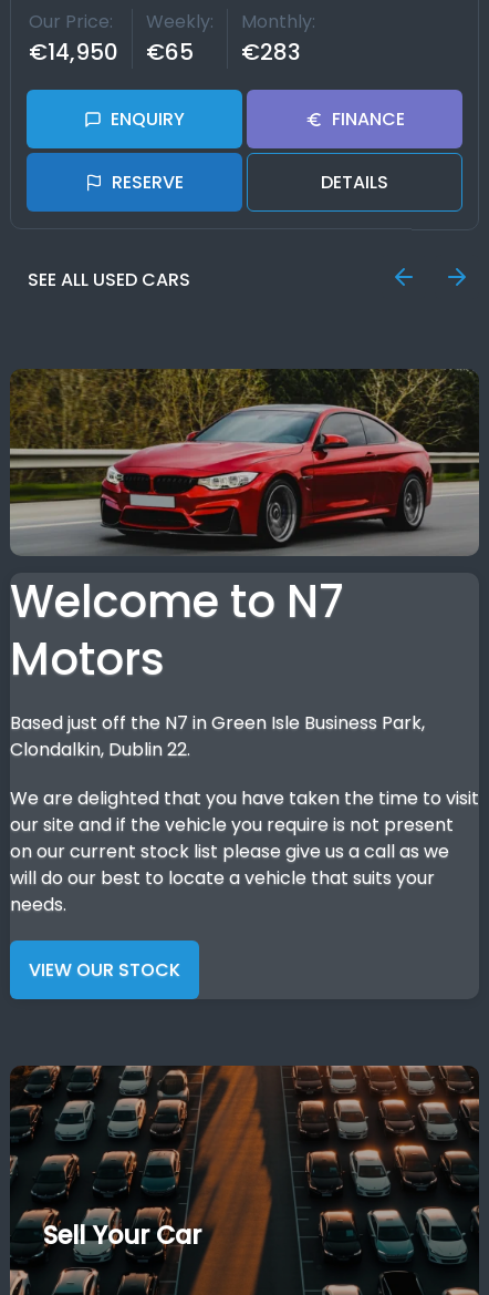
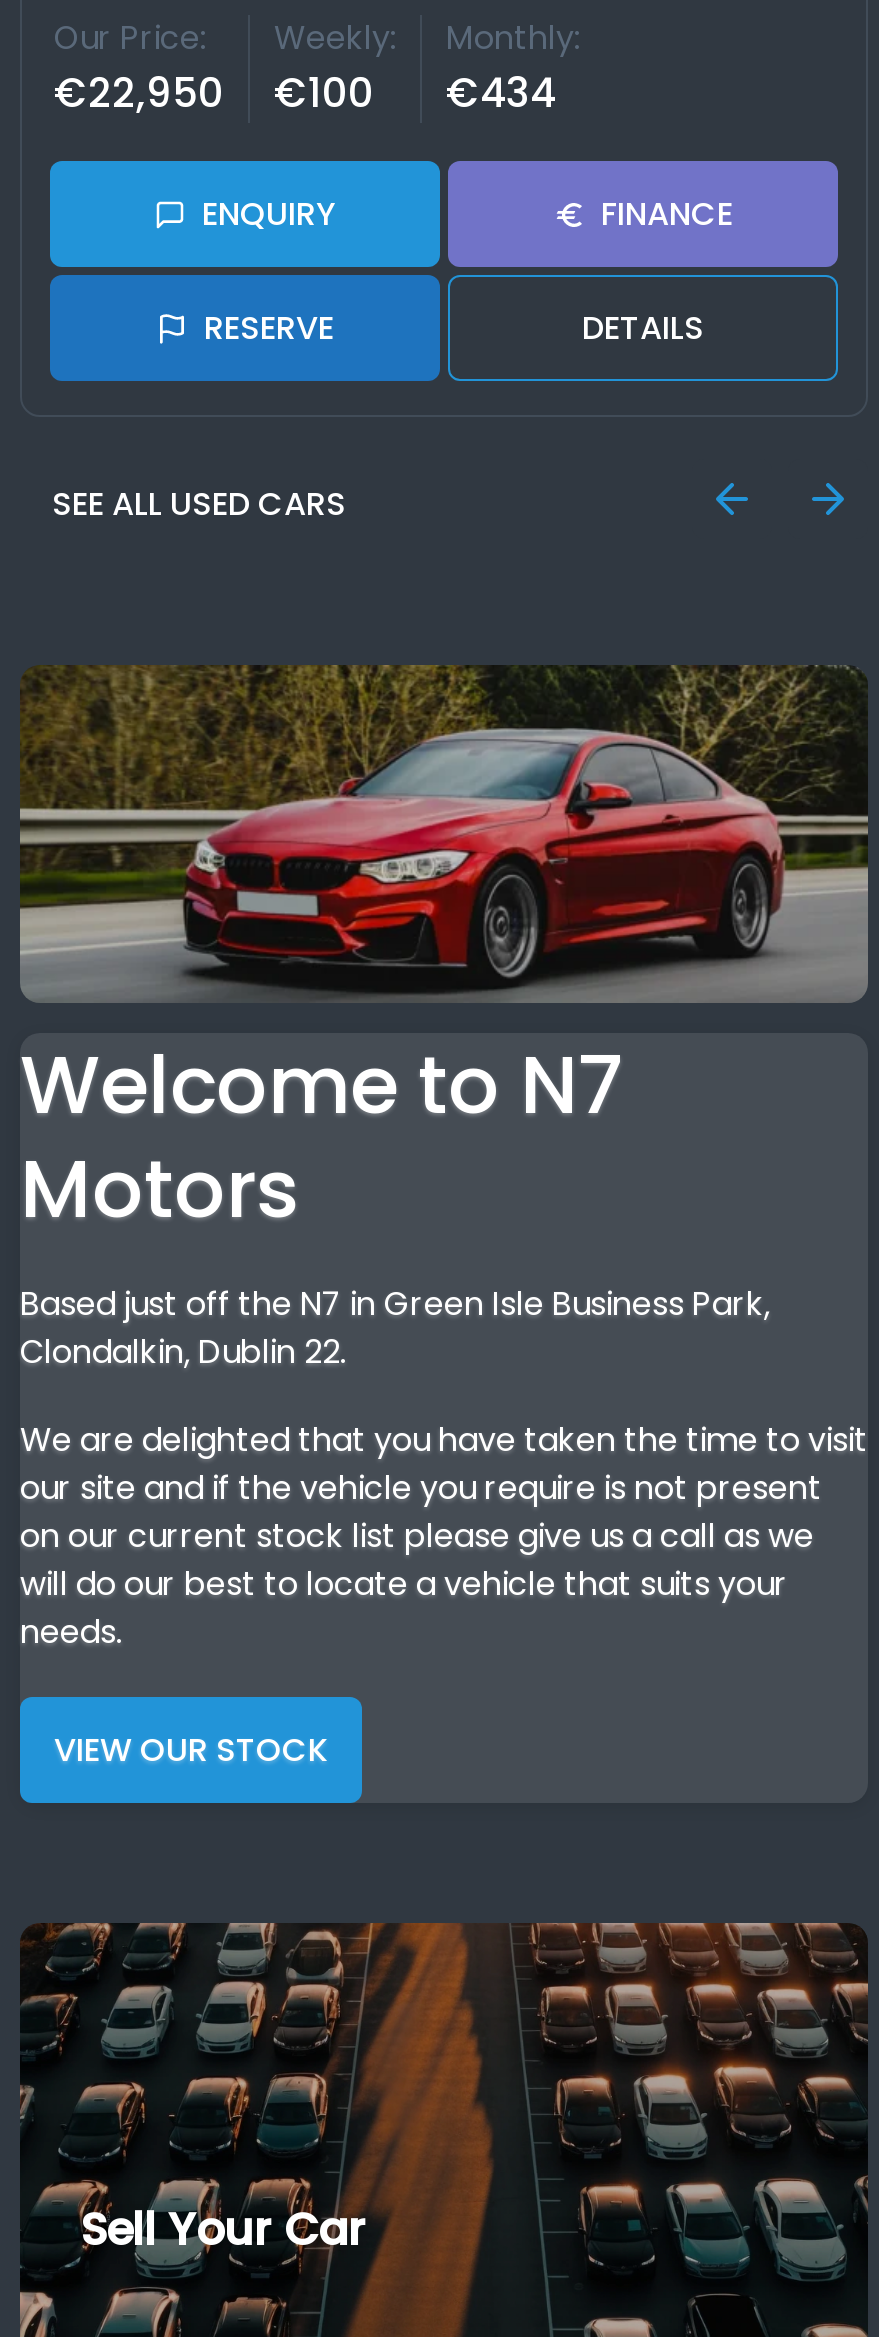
[29,37,118,68] €14,950 -> [54,65,224,121] €22,950
[146,37,194,68] €65 -> [274,65,374,121] €100
[241,37,301,68] €283 -> [446,65,556,121] €434

